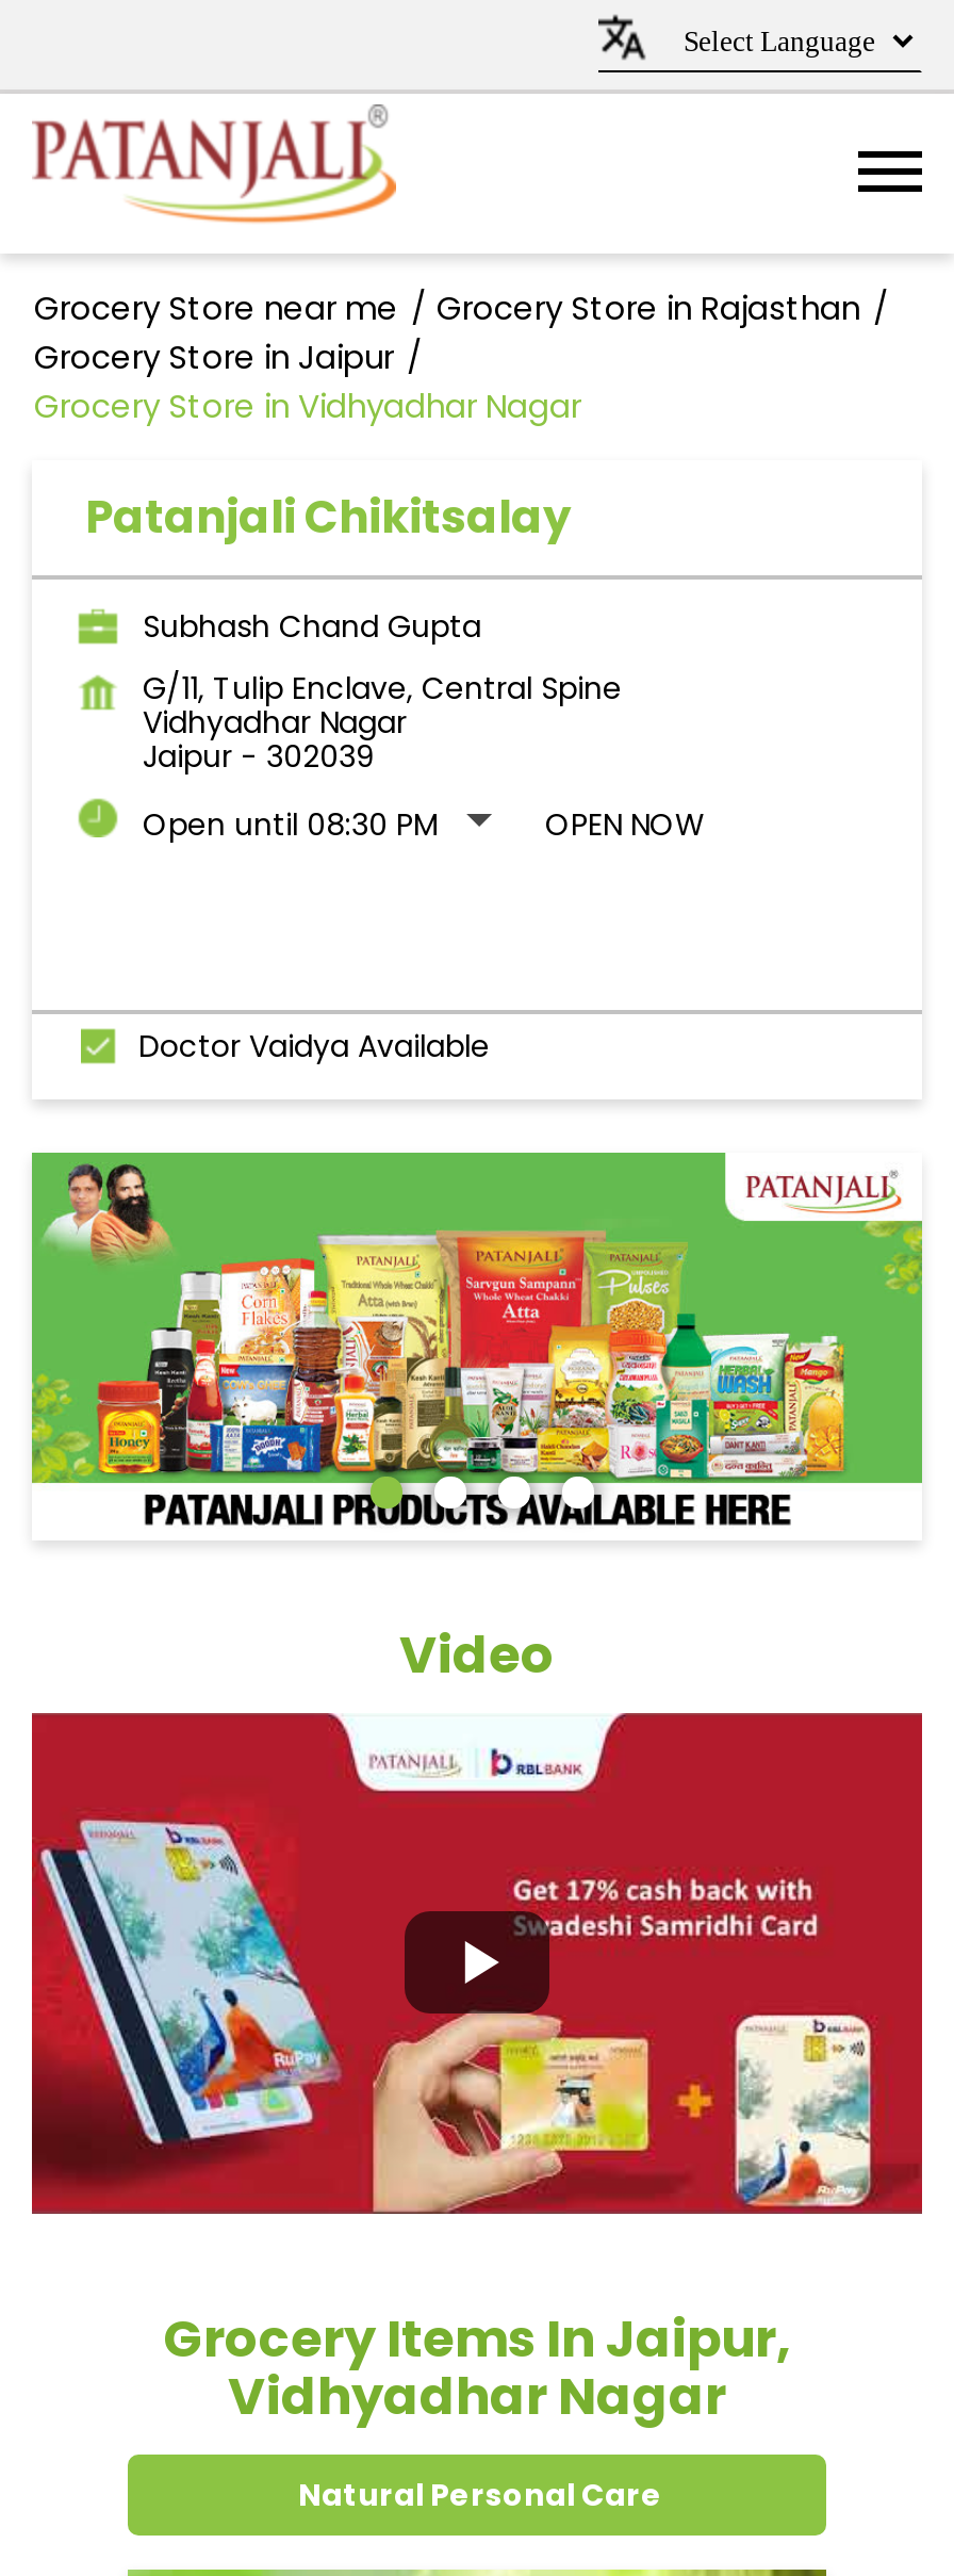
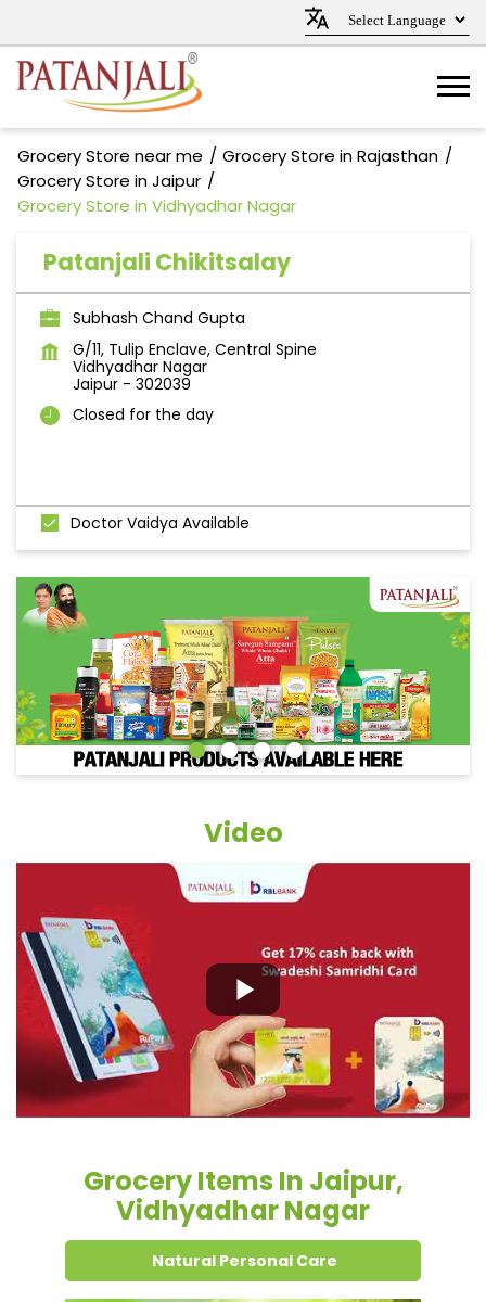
[143,803,705,846] Open until 08:30 PM | OPEN NOW -> [73,404,214,425] Closed for the day

